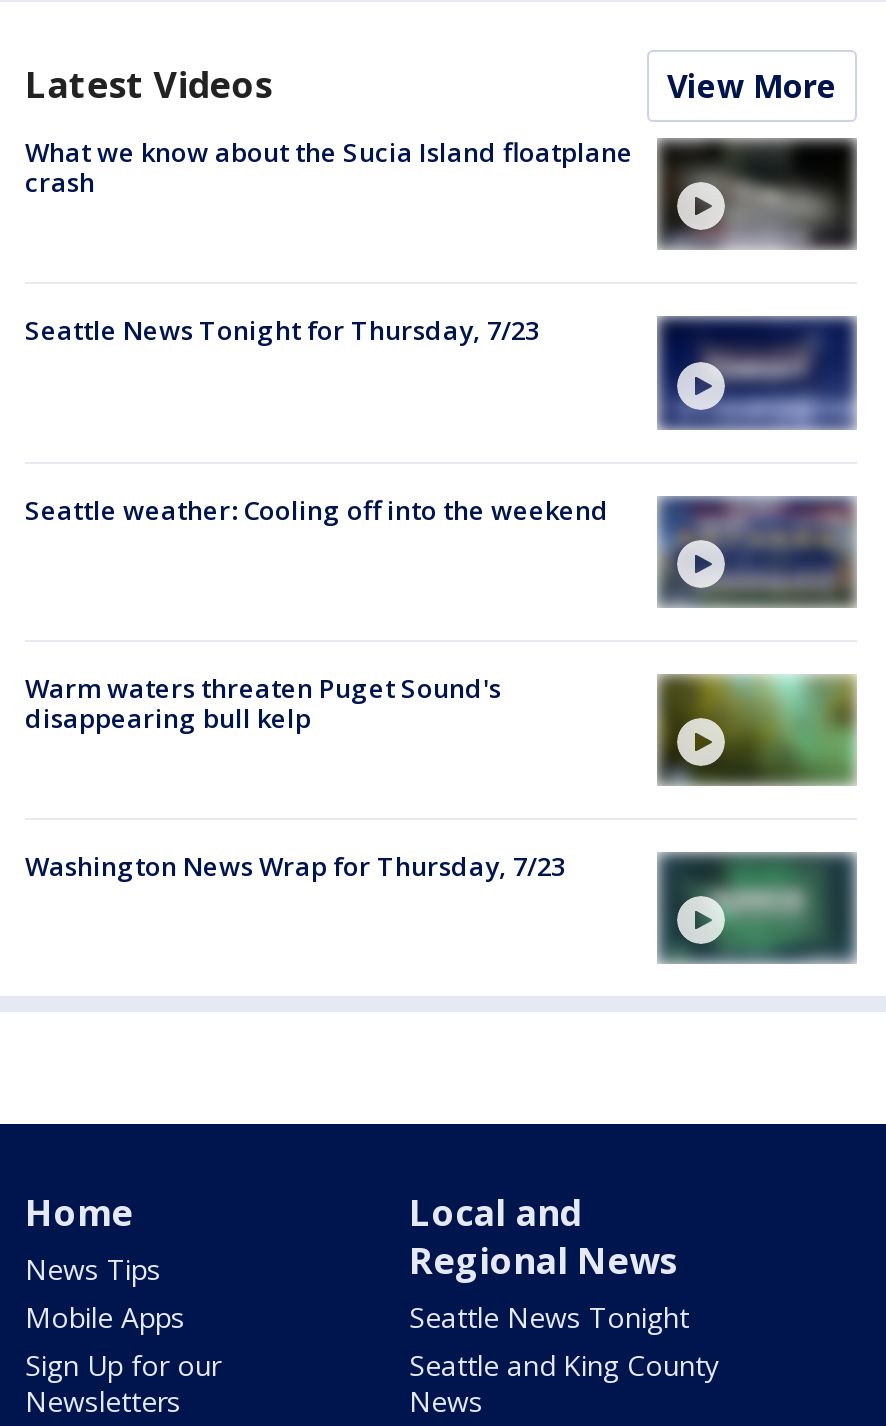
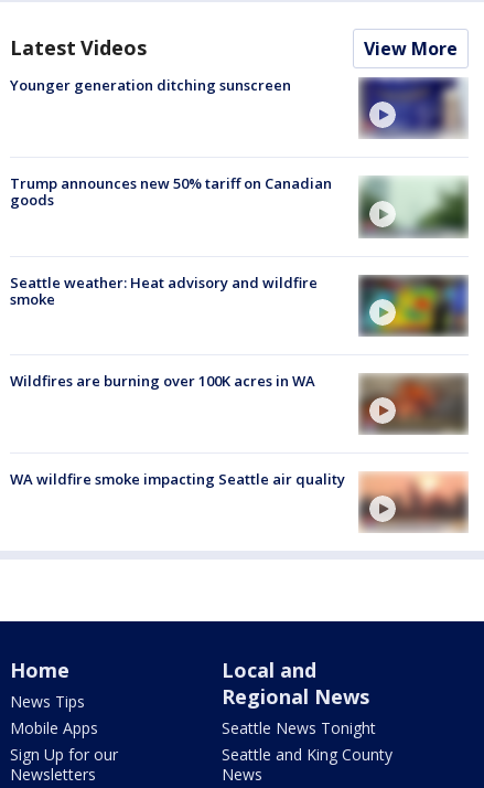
[25,134,633,200] What we know about the Sucia Island floatplane | crash -> [10,75,291,95] Younger generation ditching sunscreen
[659,138,857,250] [image] -> [358,77,467,138] [image]
[25,313,539,349] Seattle News Tonight for Thursday, 7/23 -> [10,174,332,210] Trump announces new 50% tariff on Canadian | goods
[657,314,857,428] [image] -> [358,175,469,238] [image]
[25,491,853,604] [image] | Seattle weather: Cooling off into the weekend -> [10,272,466,336] [image] | Seattle weather: Heat advisory and wildfire | smoke
[25,670,501,736] Warm waters threaten Puget Sound's | disappearing bull kelp -> [10,371,315,391] Wildfires are burning over 100K acres in WA
[659,676,857,782] [image] -> [358,373,467,432] [image]
[25,848,565,884] Washington News Wrap for Thursday, 7/23 -> [10,469,345,489] WA wildfire smoke impacting Seattle air quality
[657,850,859,964] [image] -> [358,471,469,532] [image]

